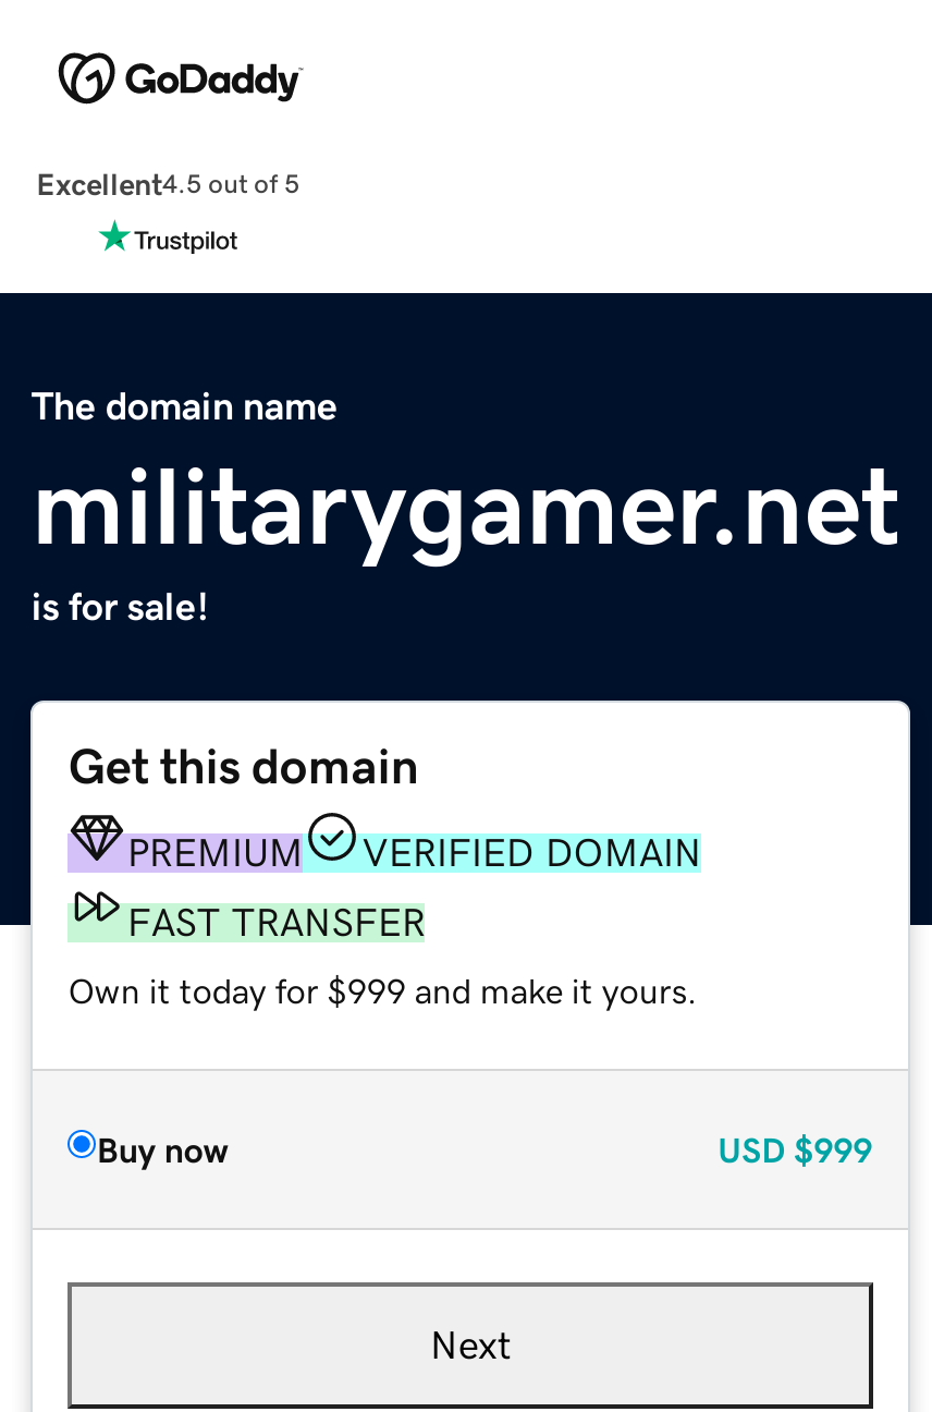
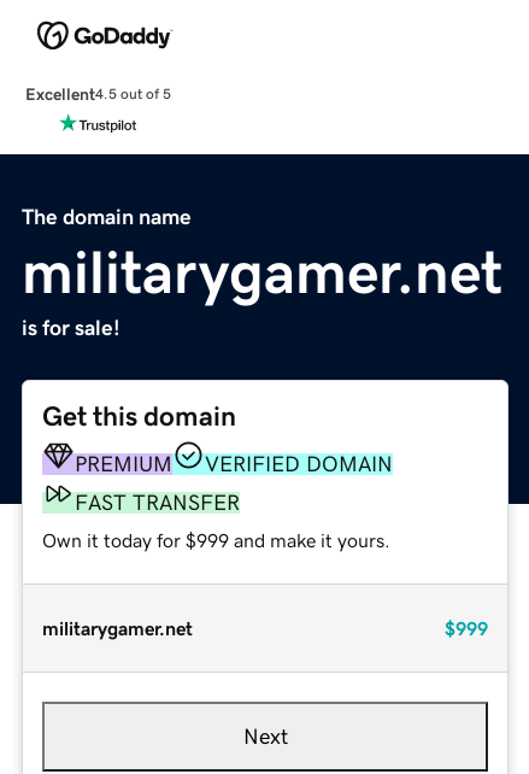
[97,1131,872,1166] Buy now | USD $999 -> [43,618,488,637] militarygamer.net | $999

